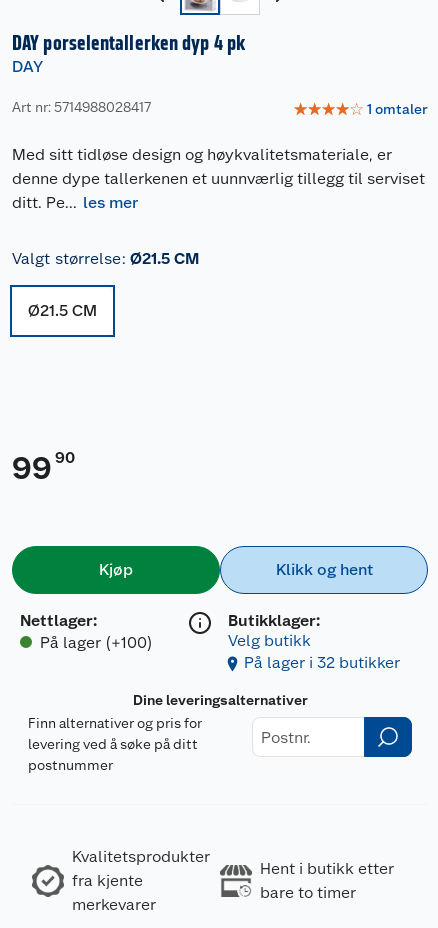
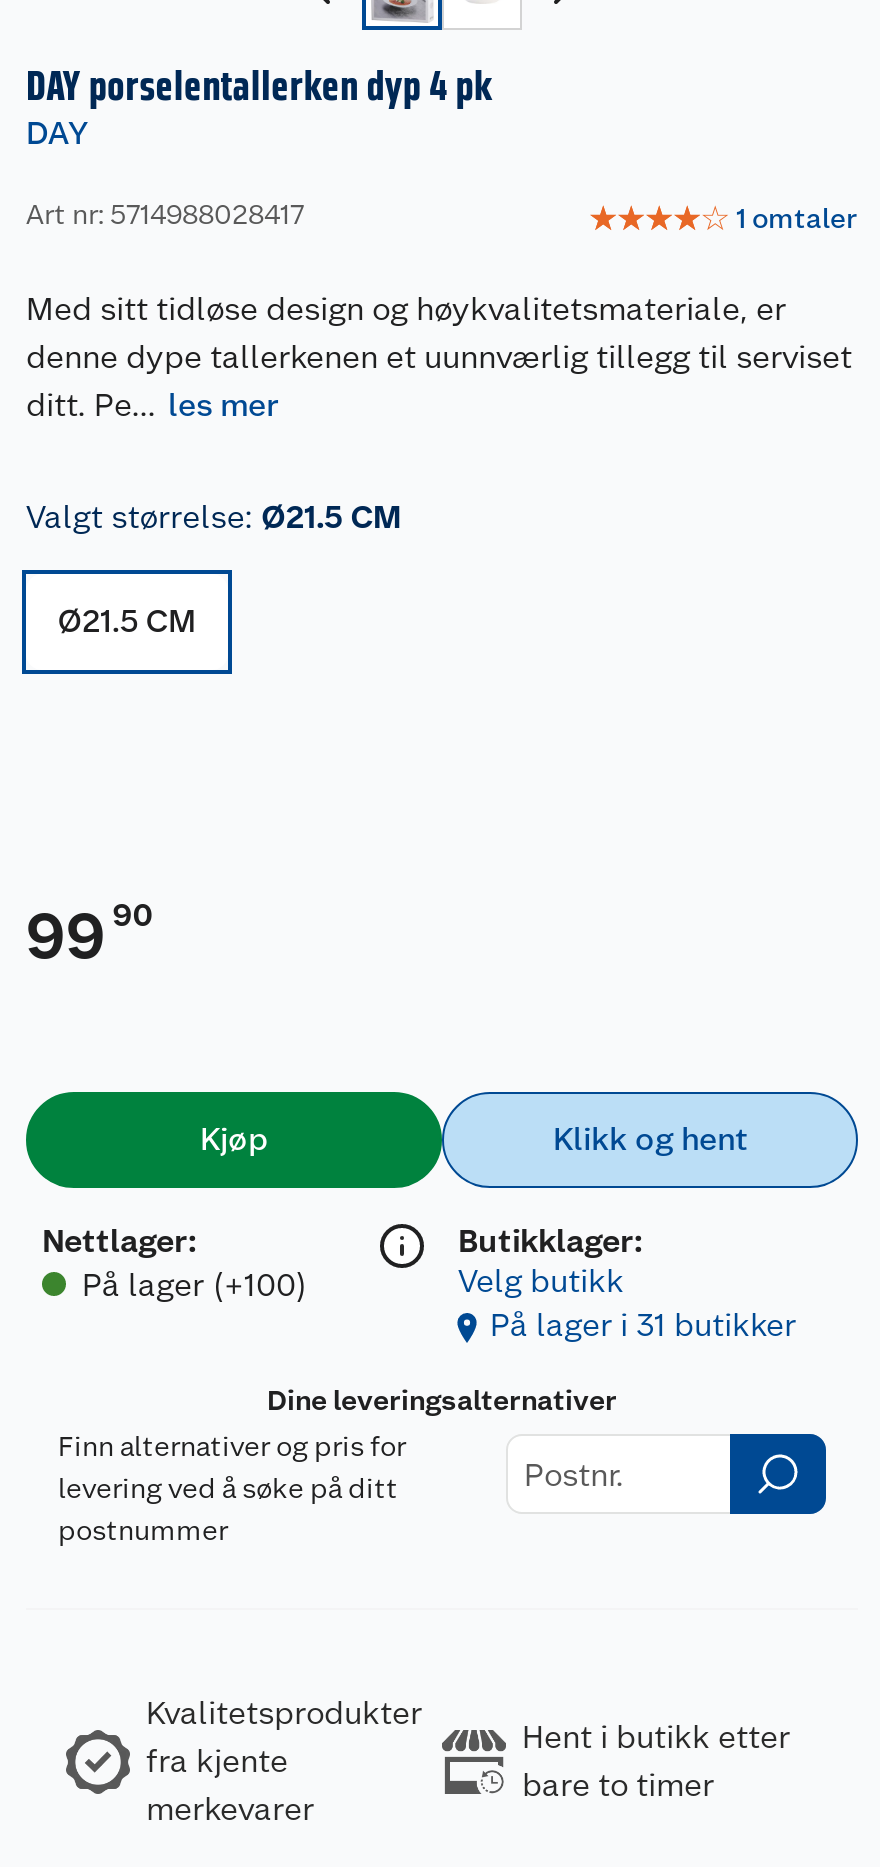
[244,653,400,672] På lager i 32 butikker -> [490,1306,796,1344] På lager i 31 butikker

